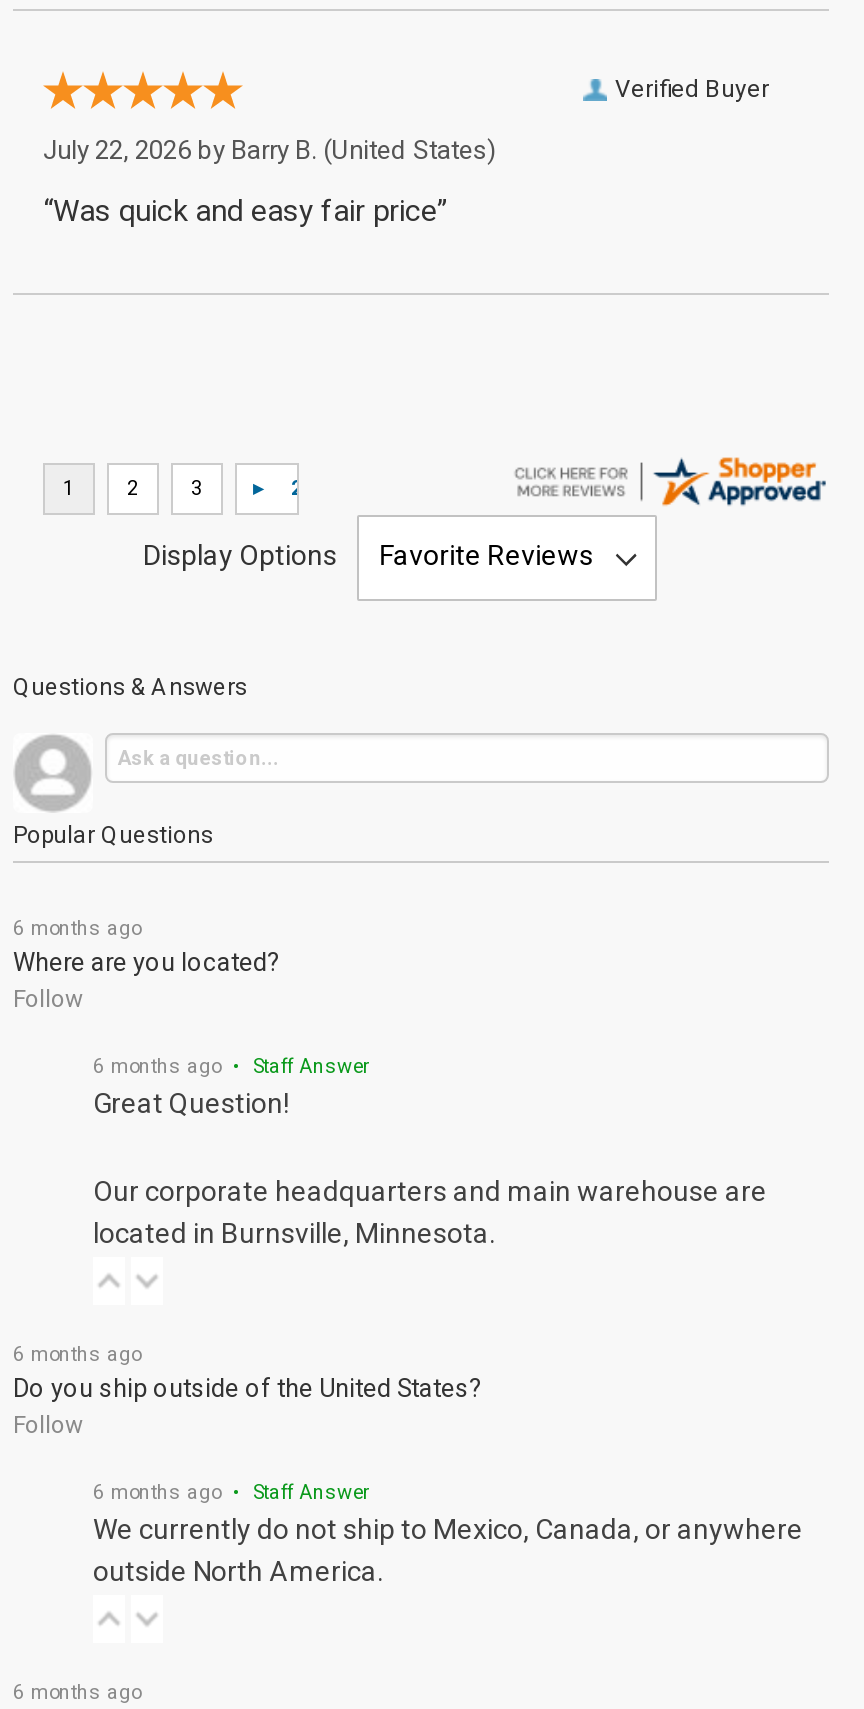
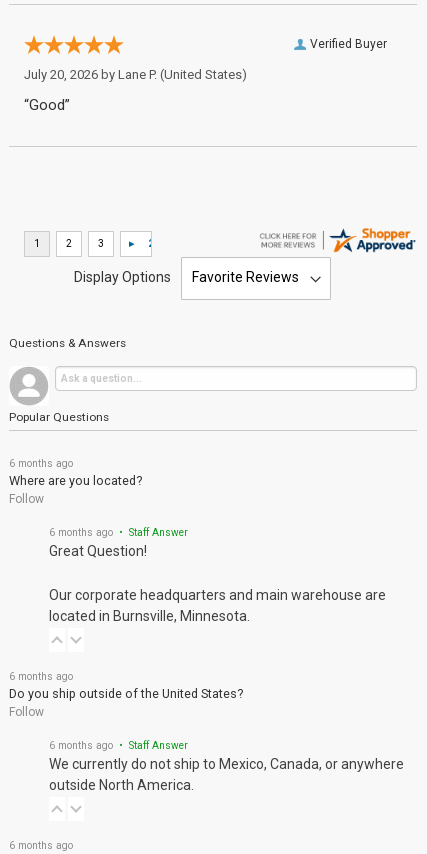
[43,134,497,164] July 22, 2026 by Barry B. (United States) -> [24,66,247,81] July 20, 2026 by Lane P. (United States)
[43,192,447,228] “Was quick and easy fair price” -> [24,95,70,113] “Good”

